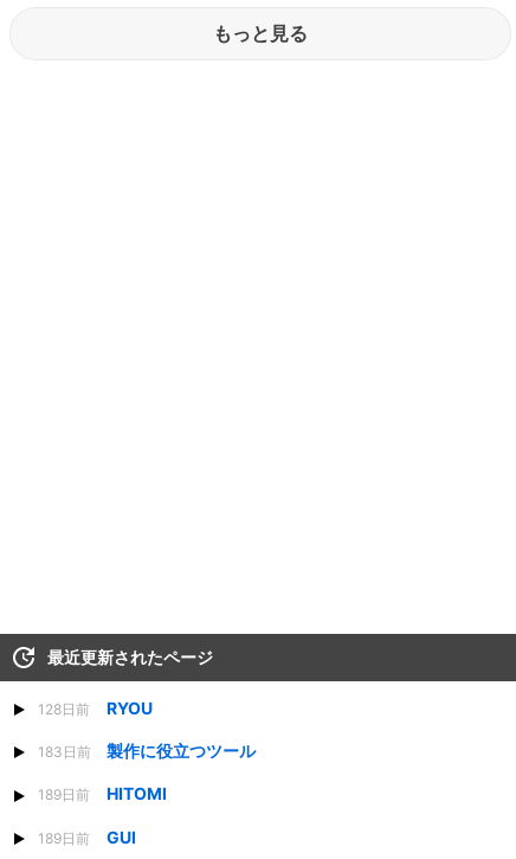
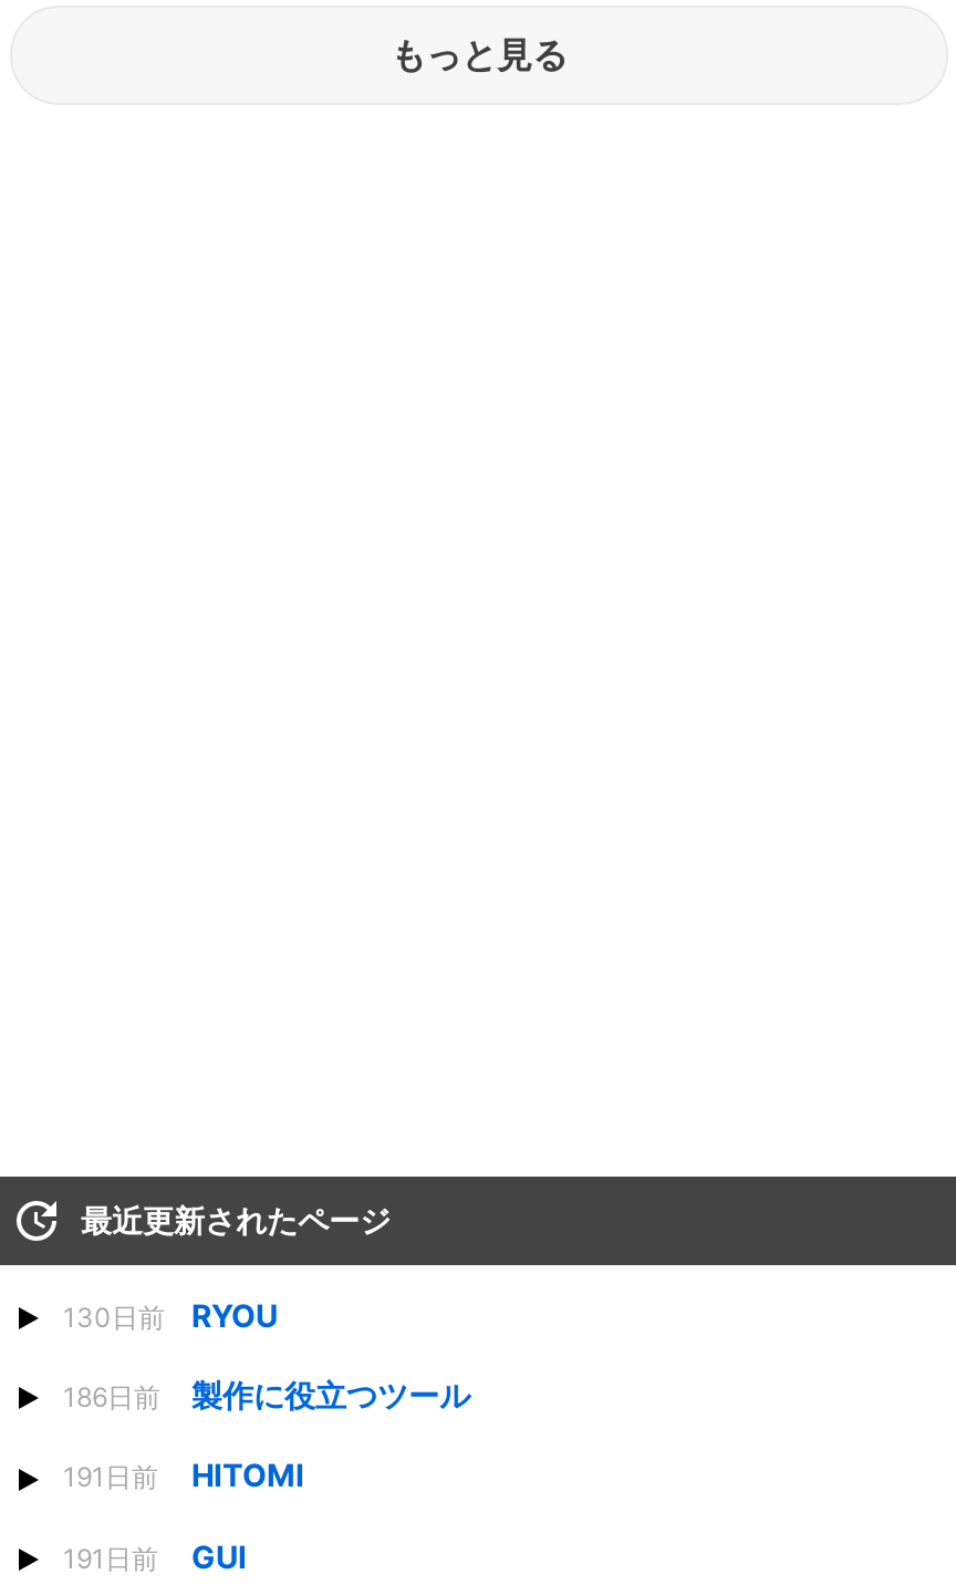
[38,698,153,718] 128日前 RYOU -> [63,1296,278,1334] 130日前 RYOU
[38,741,256,761] 183日前 製作に役立つツール -> [63,1376,470,1414] 186日前 製作に役立つツール
[38,784,167,804] 189日前 HITOMI -> [63,1456,304,1494] 191日前 HITOMI
[38,827,136,847] 189日前 GUI -> [63,1537,247,1574] 191日前 GUI

